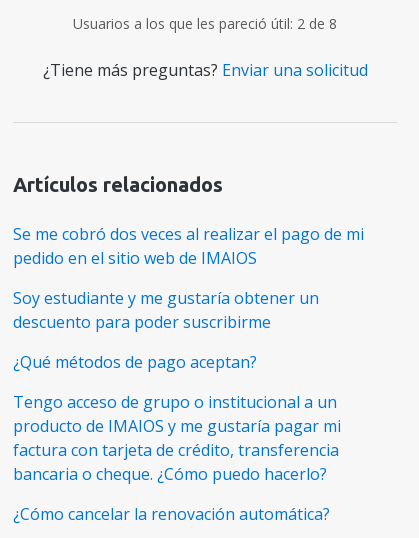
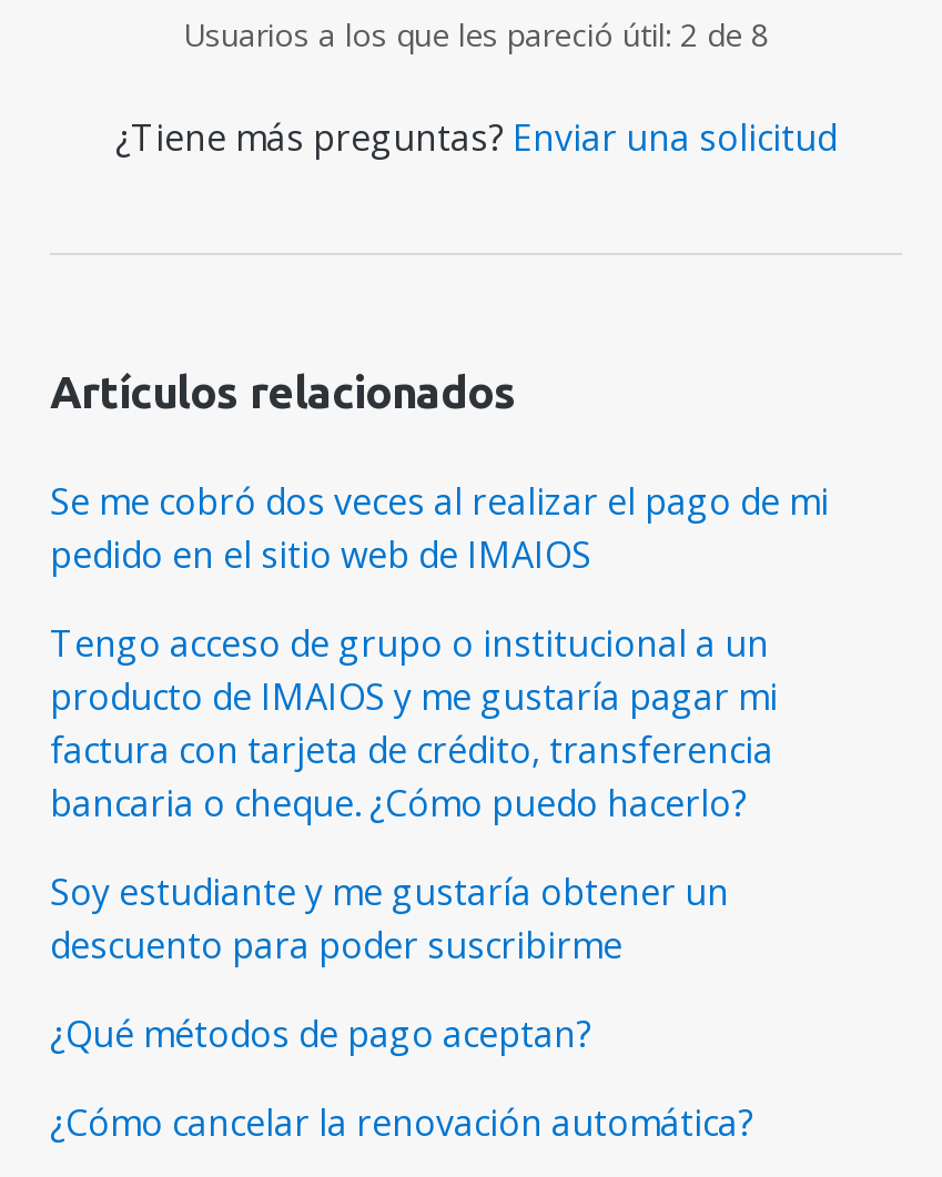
moved [13,287,319,373] -> [50,867,729,1058]: Soy estudiante y me gustaría obtener un | descuento para poder suscribirme | ¿Qué métodos de pago aceptan?
moved [13,391,341,485] -> [50,618,778,827]: Tengo acceso de grupo o institucional a un | producto de IMAIOS y me gustaría pagar mi | factura con tarjeta de crédito, transferencia | bancaria o cheque. ¿Cómo puedo hacerlo?

